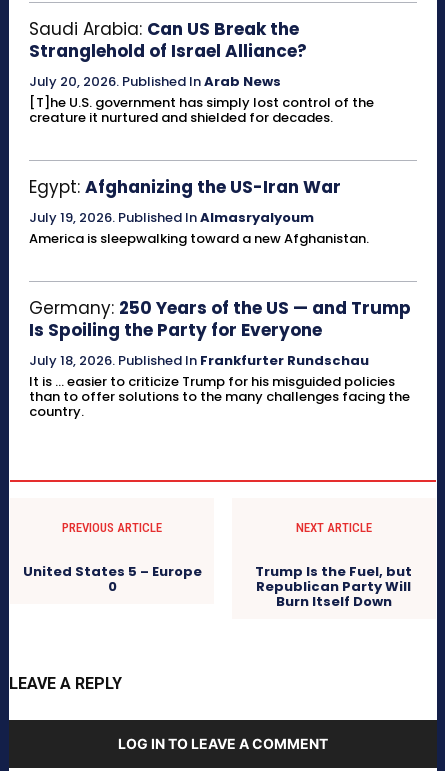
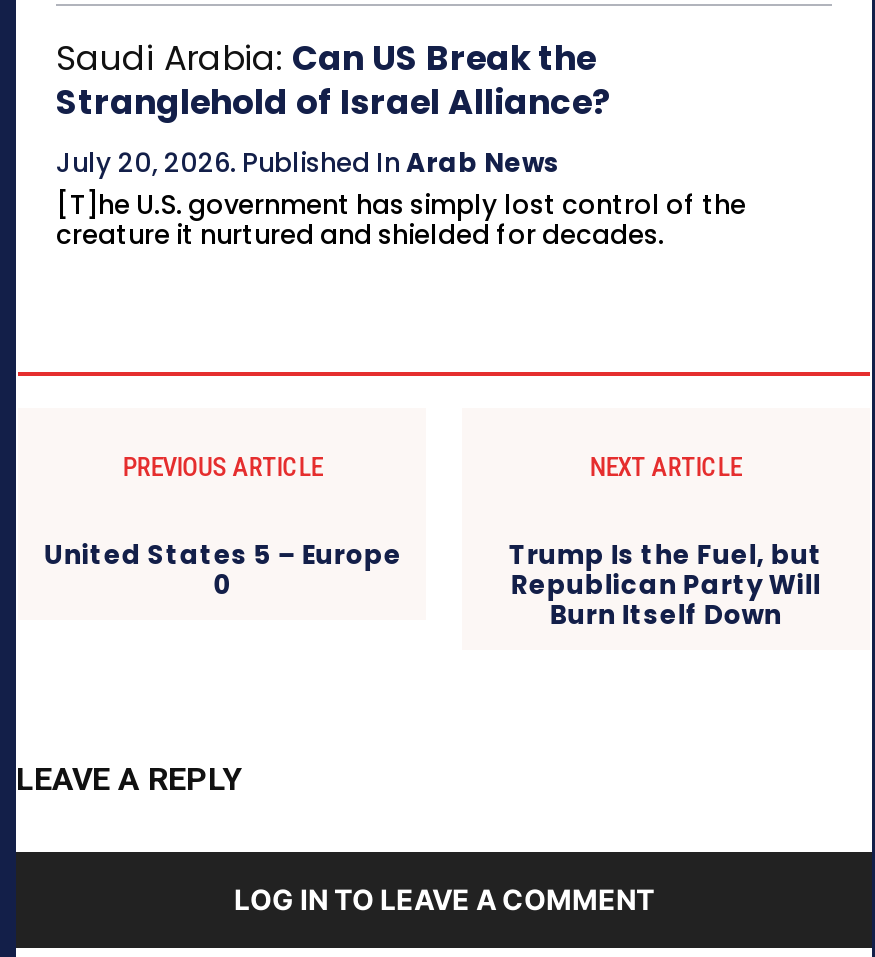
[29,175,411,421] Egypt: Afghanizing the US-Iran War | July 19, 2026. Published InAlmasryalyoum | America is sleepwalking toward a new Afghanistan. | Germany: 250 Years of the US — and Trump | Is Spoiling the Party for Everyone | July 18, 2026. Published In Frankfurter Rundschau | It is ... easier to criticize Trump for his misguided policies | than to offer solutions to the many challenges facing the | country. -> none

